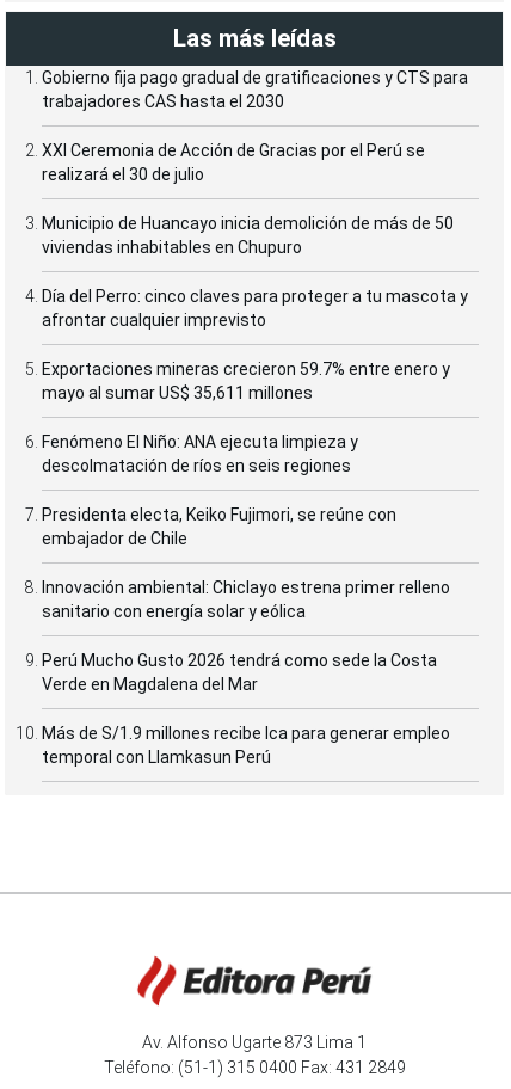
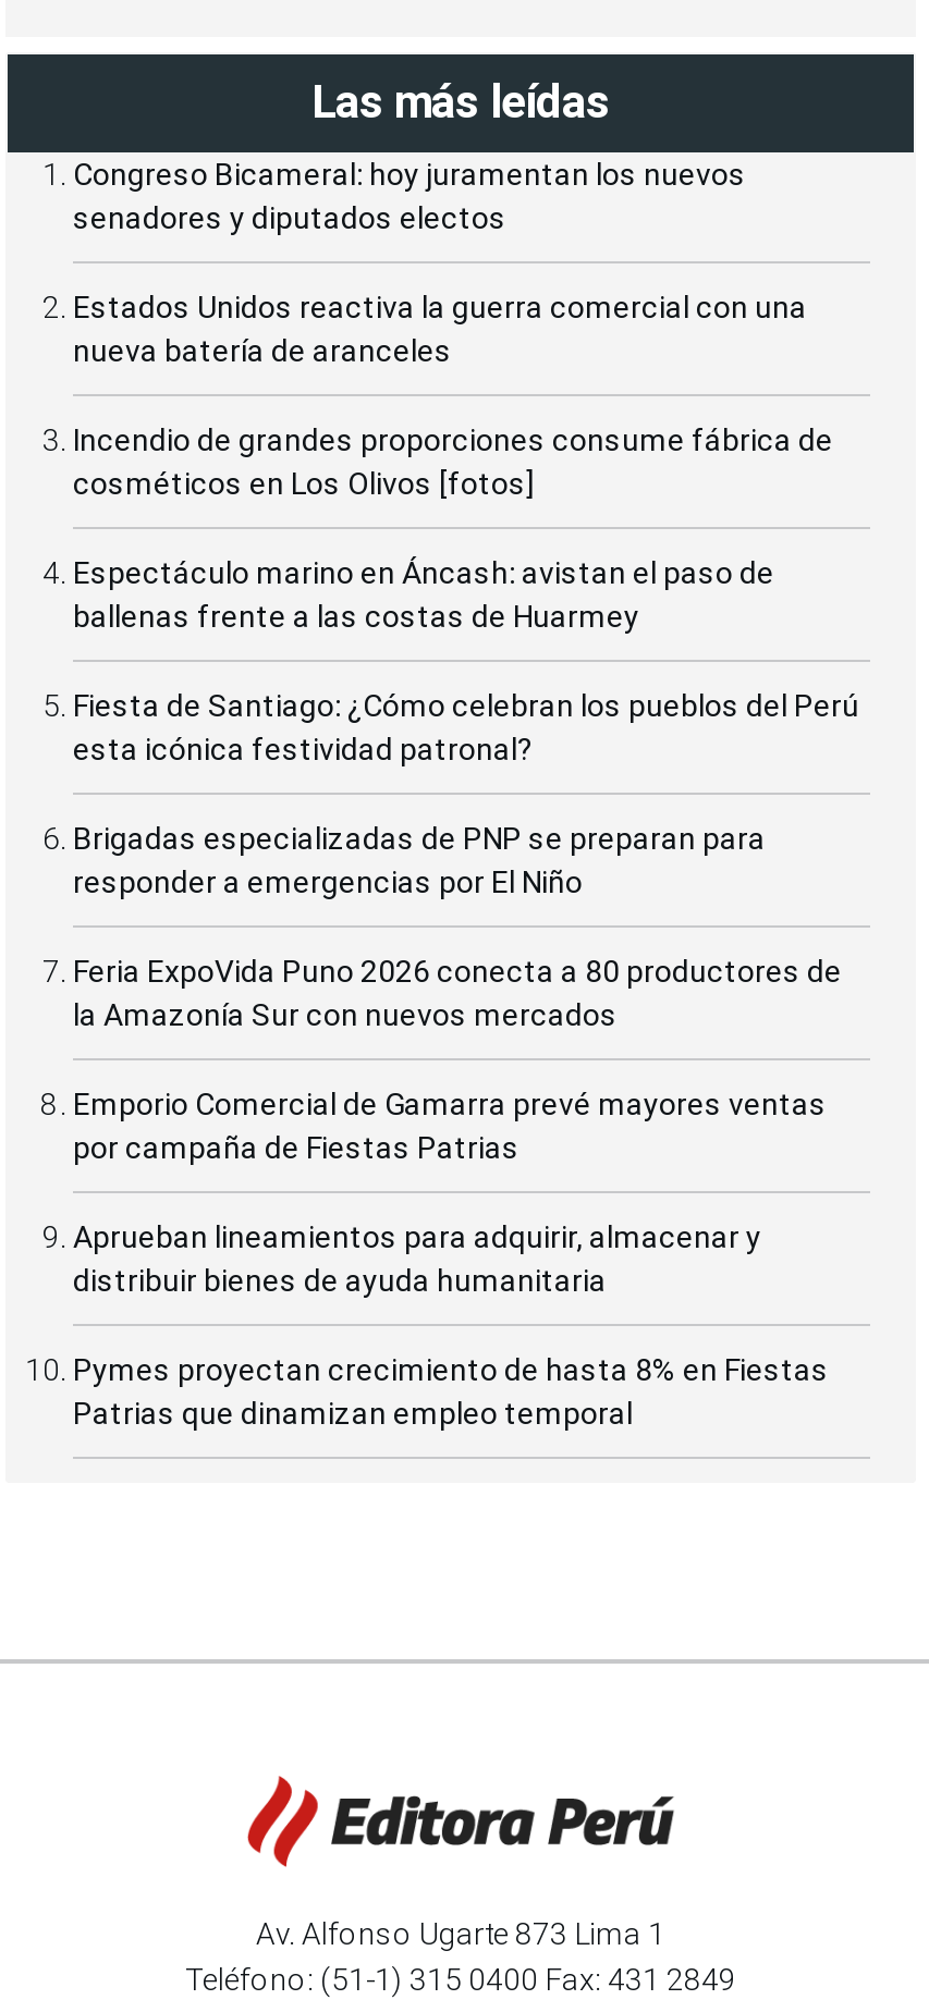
[42,68,468,111] Gobierno fija pago gradual de gratificaciones y CTS para | trabajadores CAS hasta el 2030 -> [73,156,746,235] Congreso Bicameral: hoy juramentan los nuevos | senadores y diputados electos
[42,141,425,184] XXI Ceremonia de Acción de Gracias por el Perú se | realizará el 30 de julio -> [73,289,807,368] Estados Unidos reactiva la guerra comercial con una | nueva batería de aranceles
[42,214,454,256] Municipio de Huancayo inicia demolición de más de 50 | viviendas inhabitables en Chupuro -> [73,422,833,500] Incendio de grandes proporciones consume fábrica de | cosméticos en Los Olivos [fotos]
[42,286,468,329] Día del Perro: cinco claves para proteger a tu mascota y | afrontar cualquier imprevisto -> [73,555,774,633] Espectáculo marino en Áncash: avistan el paso de | ballenas frente a las costas de Huarmey
[42,359,450,402] Exportaciones mineras crecieron 59.7% entre enero y | mayo al sumar US$ 35,611 millones -> [73,688,859,766] Fiesta de Santiago: ¿Cómo celebran los pueblos del Perú | esta icónica festividad patronal?
[42,432,358,475] Fenómeno El Niño: ANA ejecuta limpieza y | descolmatación de ríos en seis regiones -> [73,820,766,899] Brigadas especializadas de PNP se preparan para | responder a emergencias por El Niño
[42,505,396,548] Presidenta electa, Keiko Fujimori, se reúne con | embajador de Chile -> [73,953,842,1032] Feria ExpoVida Puno 2026 conecta a 80 productores de | la Amazonía Sur con nuevos mercados
[42,578,450,621] Innovación ambiental: Chiclayo estrena primer relleno | sanitario con energía solar y eólica -> [73,1086,827,1165] Emporio Comercial de Gamarra prevé mayores ventas | por campaña de Fiestas Patrias
[42,651,437,694] Perú Mucho Gusto 2026 tendrá como sede la Costa | Verde en Magdalena del Mar -> [73,1219,761,1297] Aprueban lineamientos para adquirir, almacenar y | distribuir bienes de ayuda humanitaria
[42,723,450,766] Más de S/1.9 millones recibe Ica para generar empleo | temporal con Llamkasun Perú -> [73,1352,829,1430] Pymes proyectan crecimiento de hasta 8% en Fiestas | Patrias que dinamizan empleo temporal

